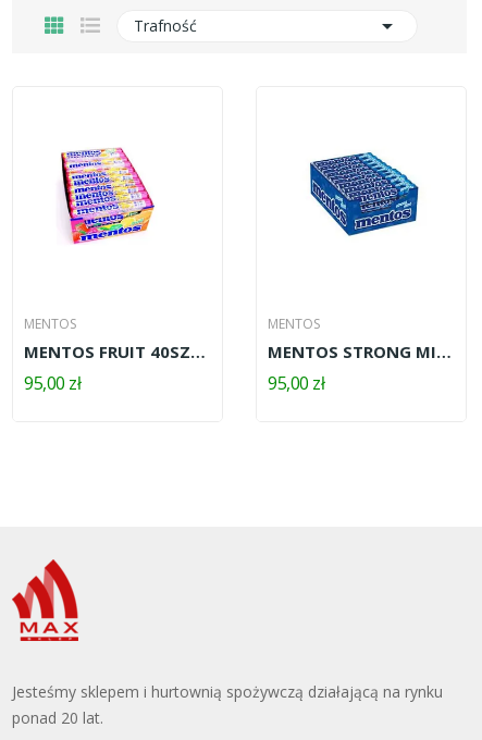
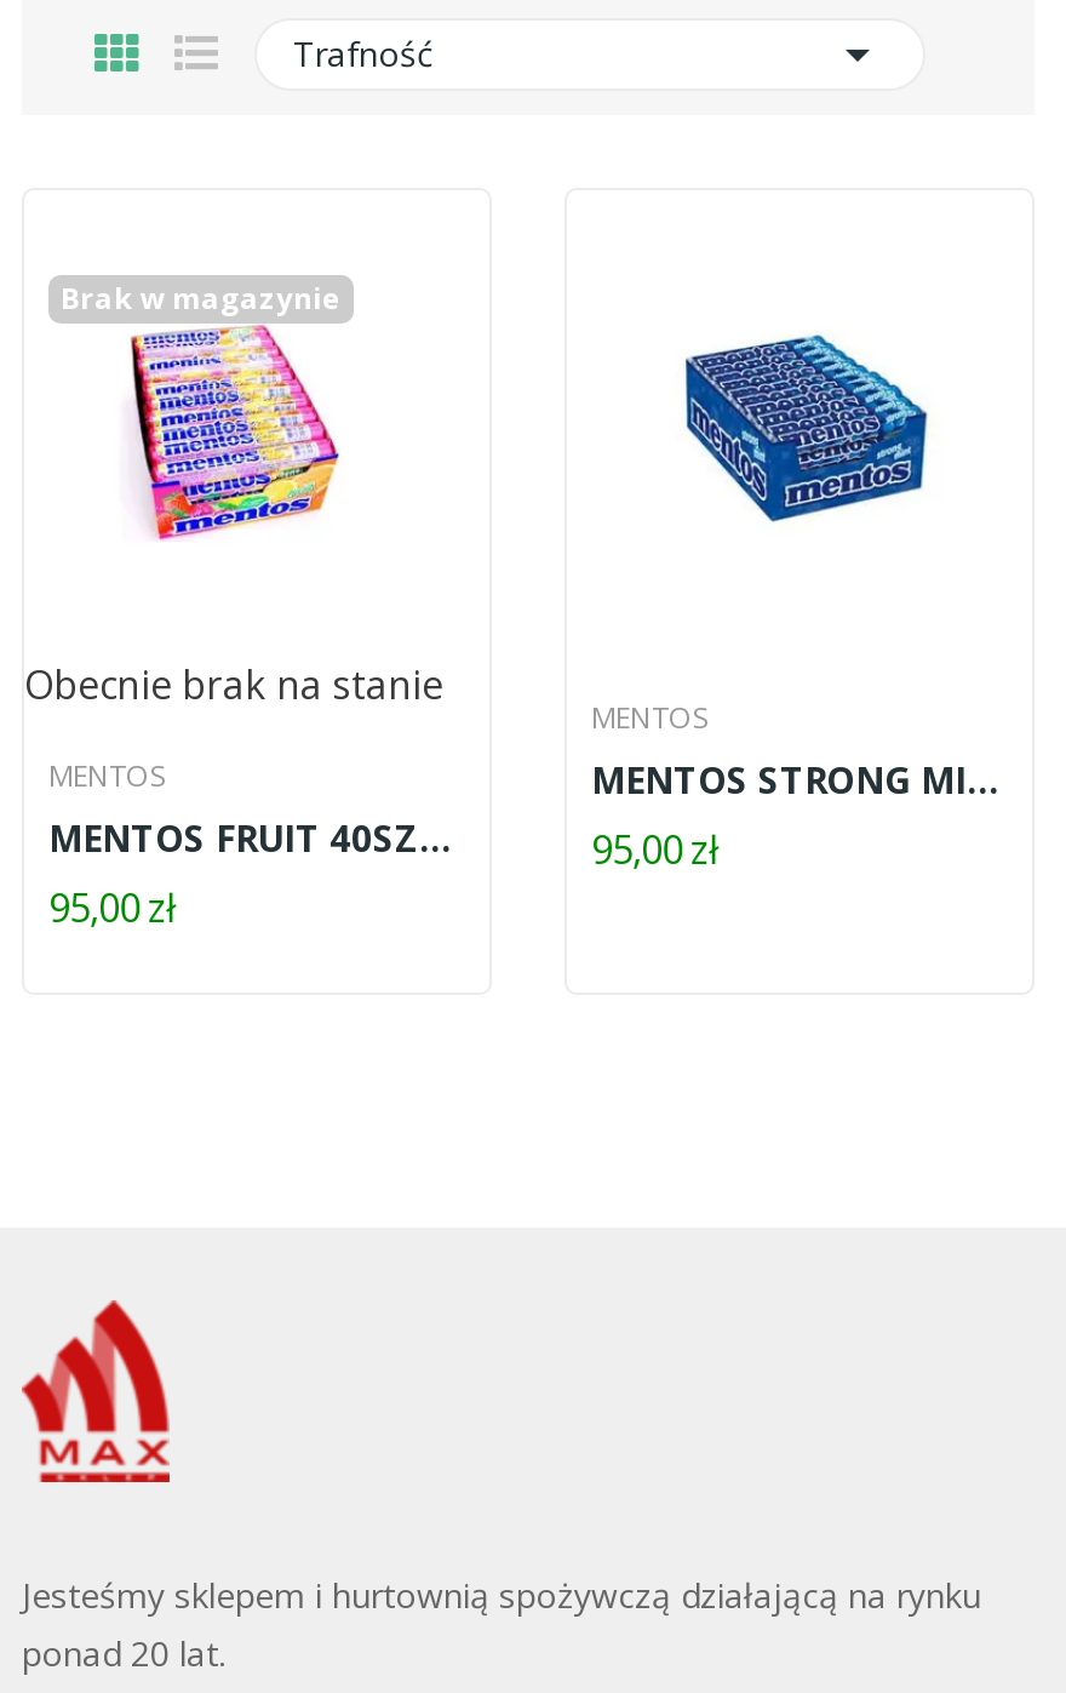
none -> [24,658,443,711] Obecnie brak na stanie
none -> [61,278,342,319] Brak w magazynie

